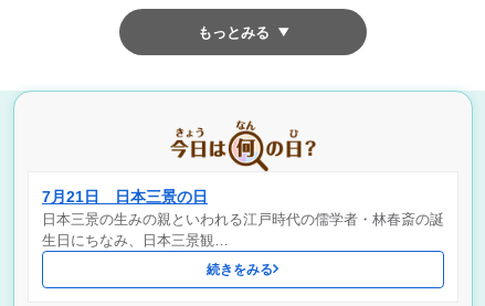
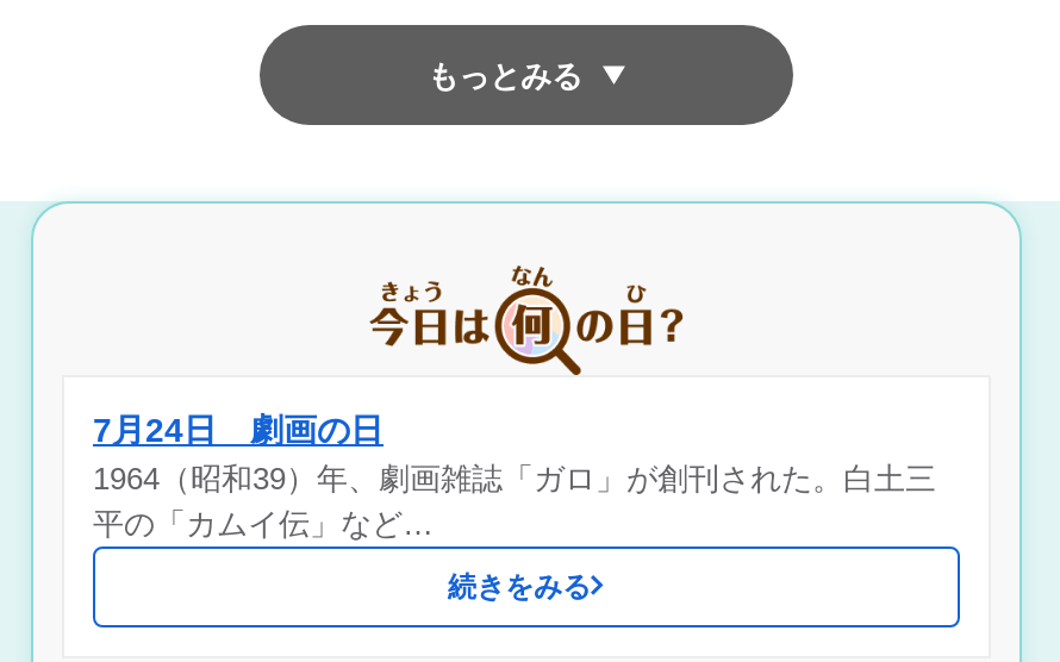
[42,188,444,248] 7月21日 日本三景の日 | 日本三景の生みの親といわれる江戸時代の儒学者・林春斎の誕 | 生日にちなみ、日本三景観… -> [93,410,936,541] 7月24日 劇画の日 | 1964（昭和39）年、劇画雑誌「ガロ」が創刊された。白土三 | 平の「カムイ伝」など…

